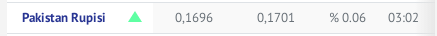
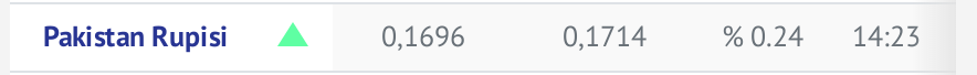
[257,9,295,26] 0,1701 -> [563,18,647,55] 0,1714
[329,9,366,26] % 0.06 -> [722,18,803,55] % 0.24
[388,9,419,26] 03:02 -> [852,18,921,55] 14:23

